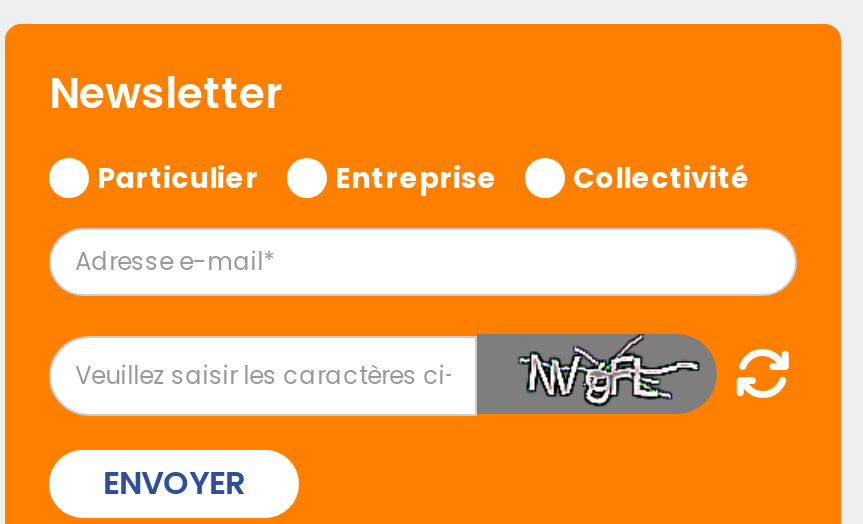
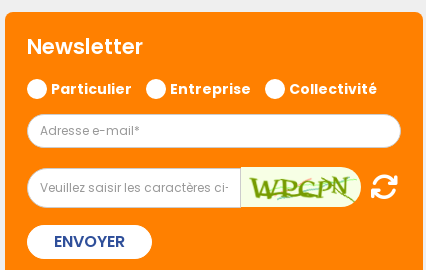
[475,332,719,416] [image] -> [241,166,362,208] [image]

